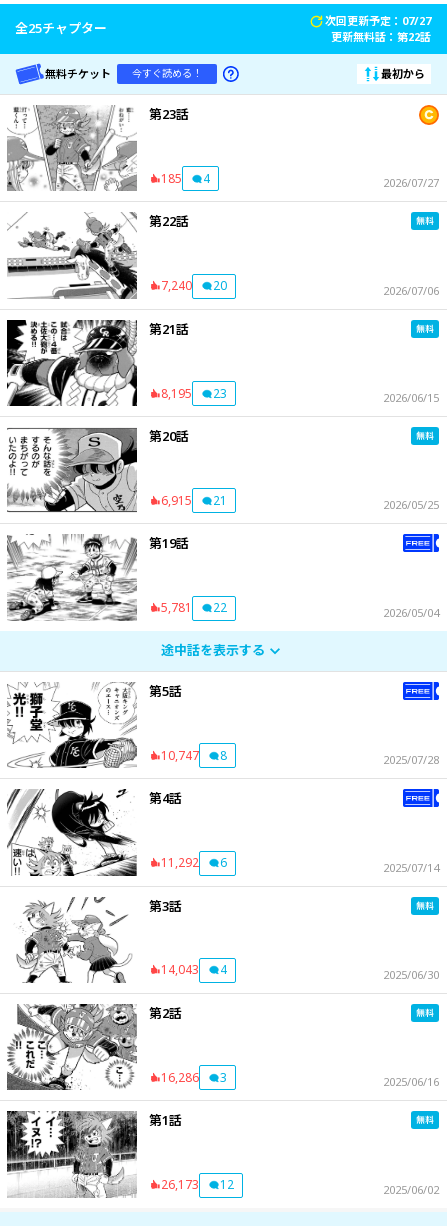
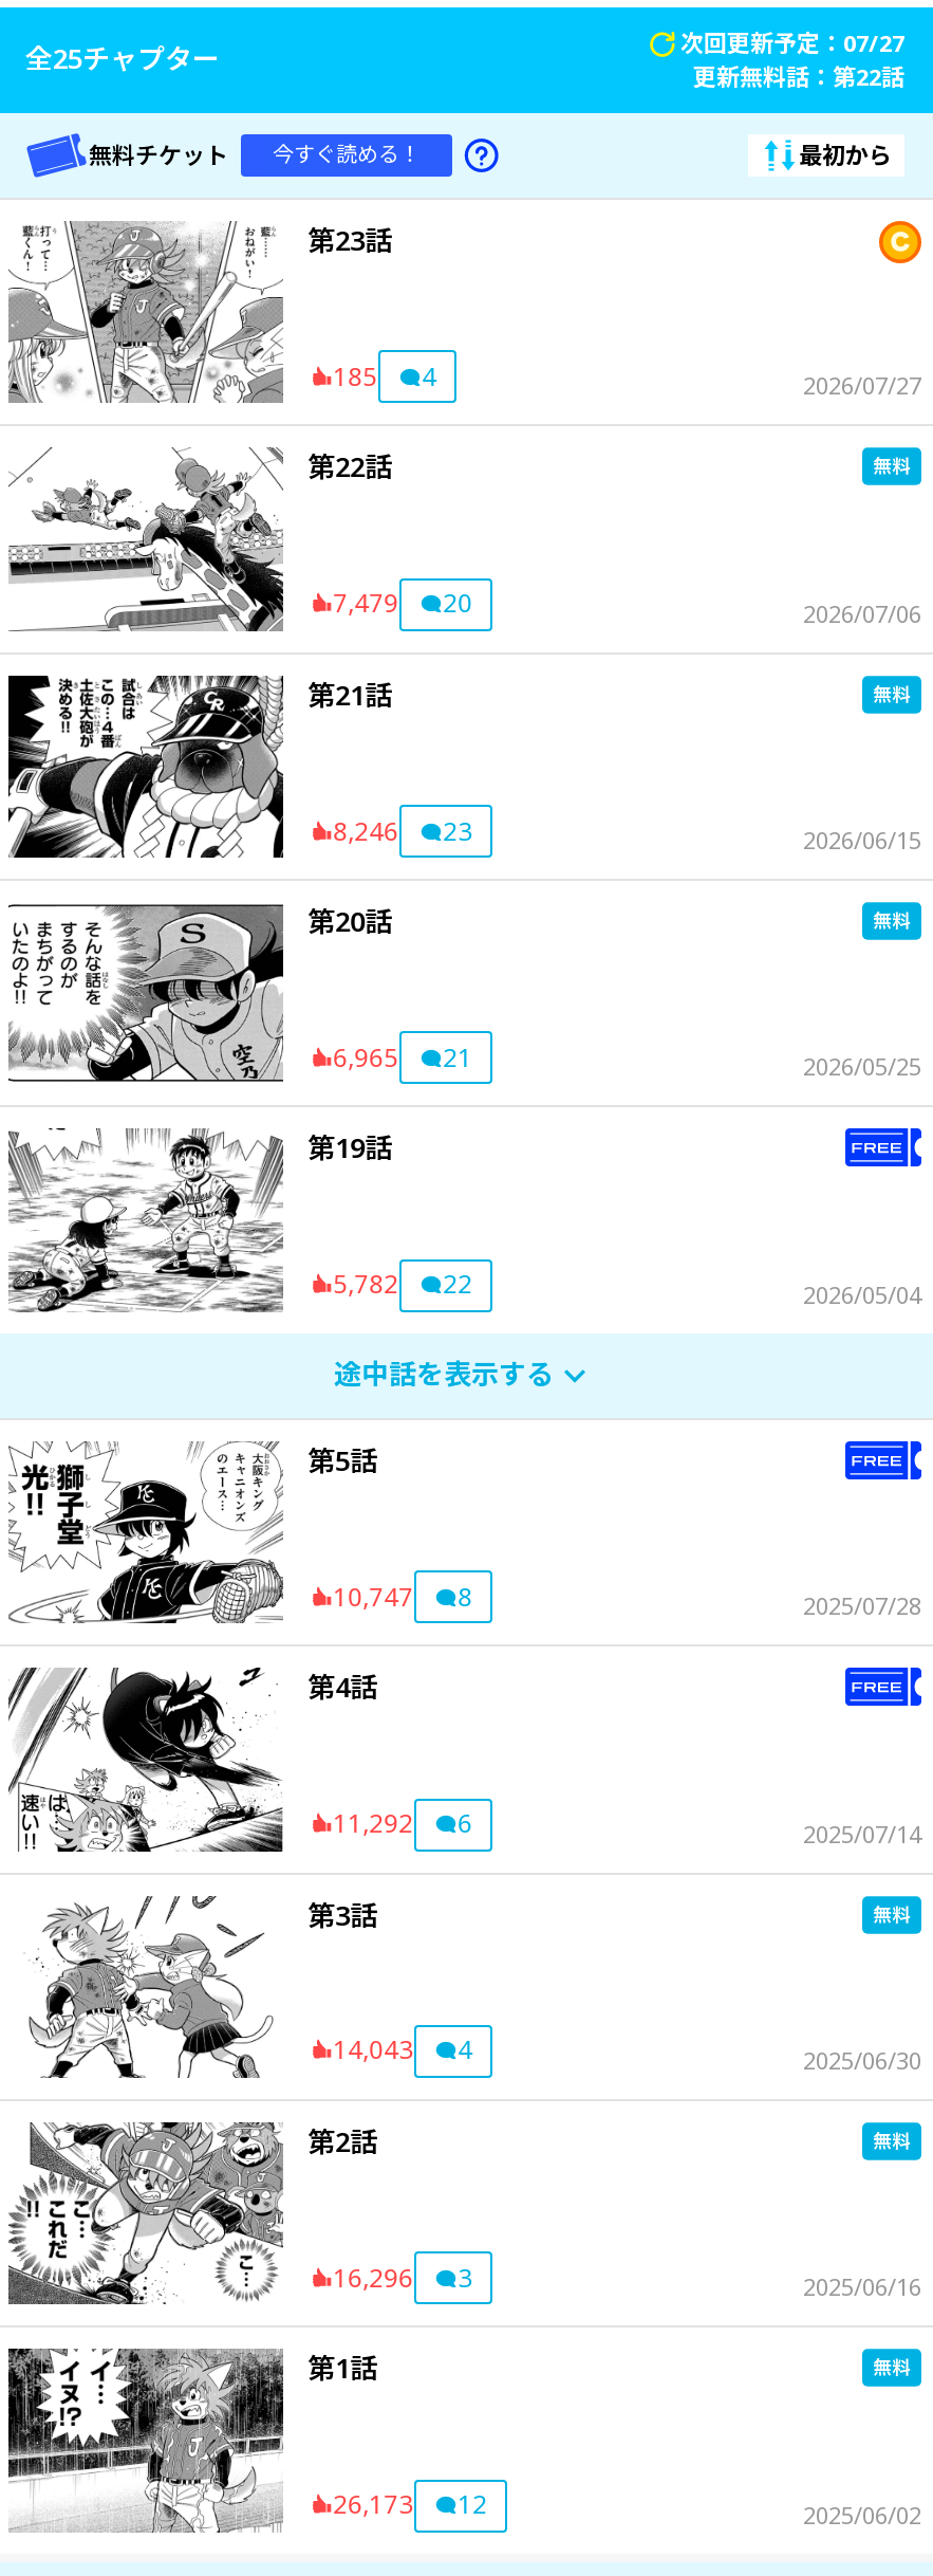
[161,277,227,294] 7,240 20 -> [333,585,473,621] 7,479 20
[161,385,192,402] 8,195 -> [333,812,399,848] 8,246
[161,492,227,509] 6,915 21 -> [333,1039,473,1075] 6,965 21
[161,599,192,616] 5,781 -> [333,1266,399,1302] 5,782
[161,1069,227,1086] 16,286 3 -> [333,2260,473,2296] 16,296 3

